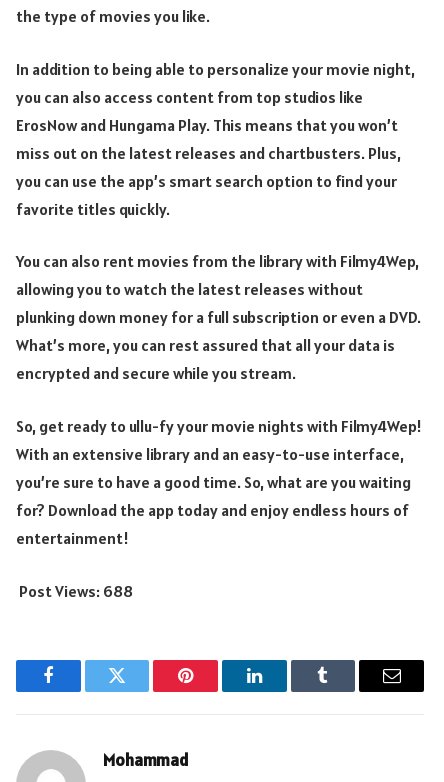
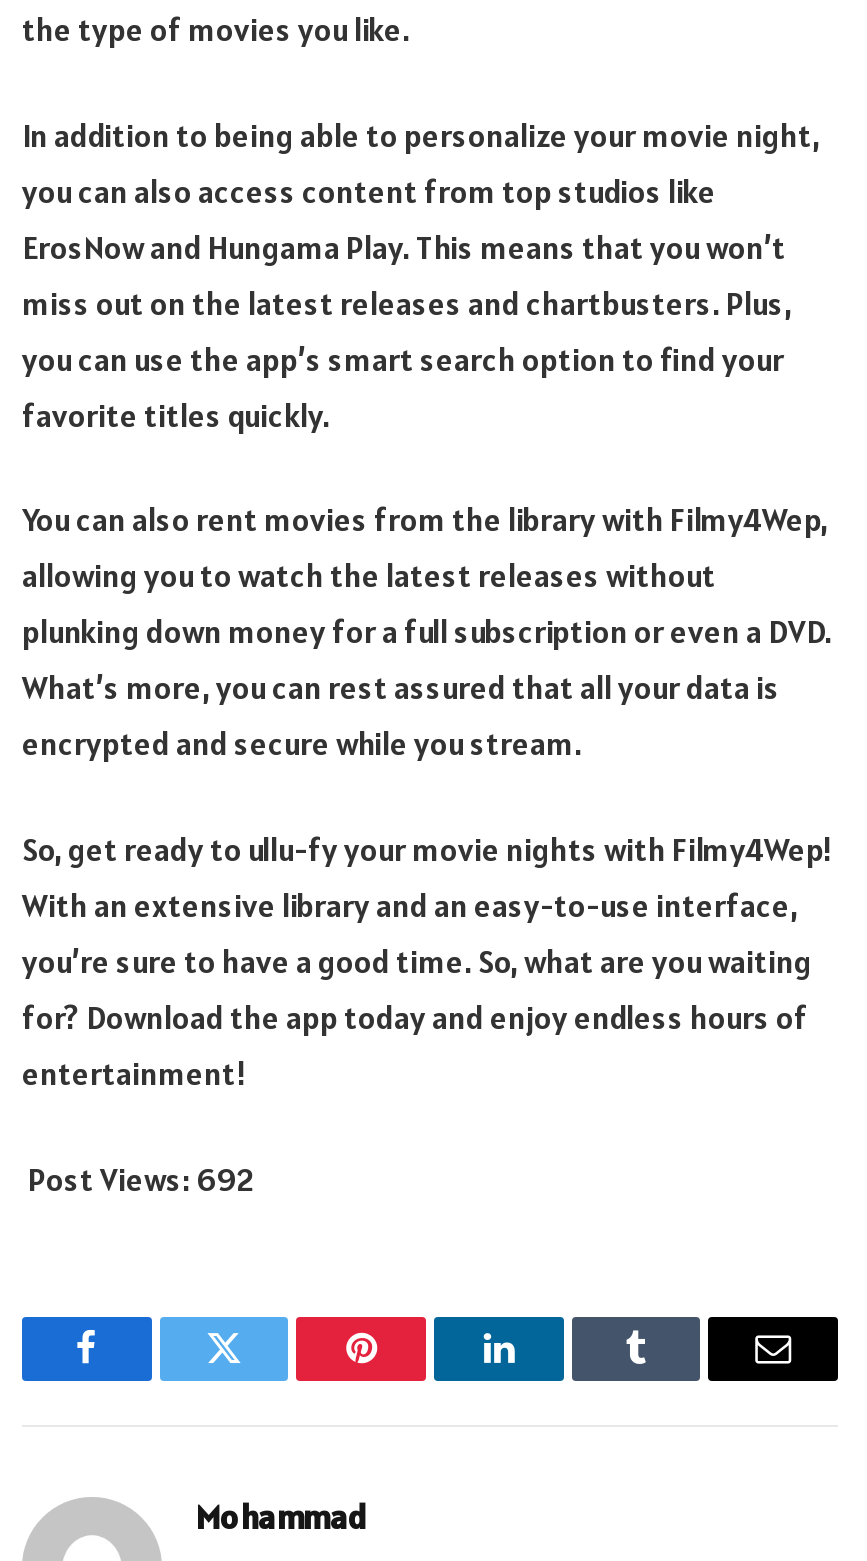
[19,581,133,601] Post Views: 688 -> [28,1158,254,1198] Post Views: 692

